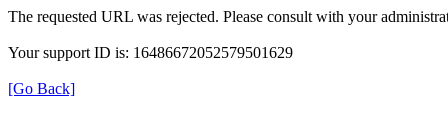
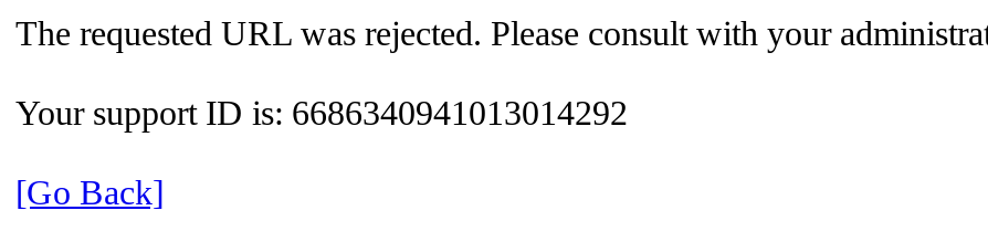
[8,44,293,61] Your support ID is: 16486672052579501629 -> [15,94,628,131] Your support ID is: 6686340941013014292

